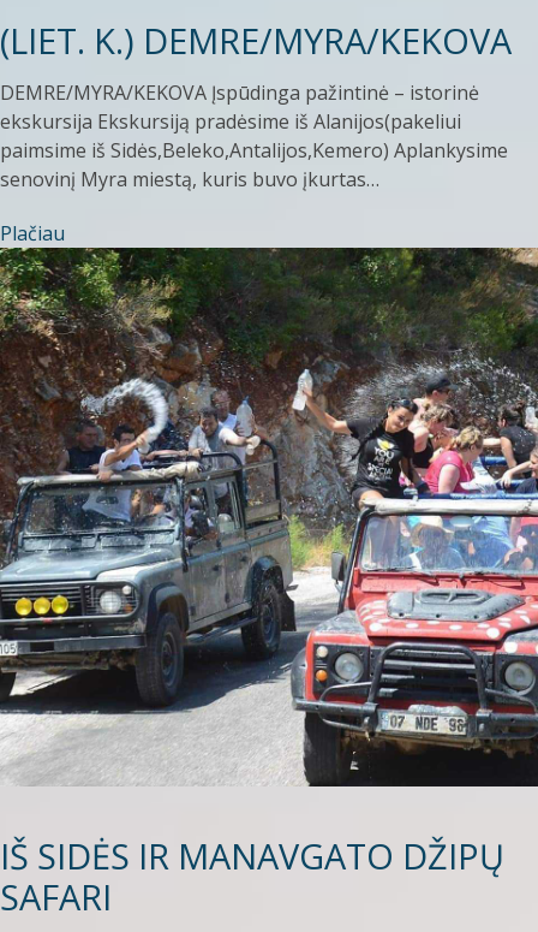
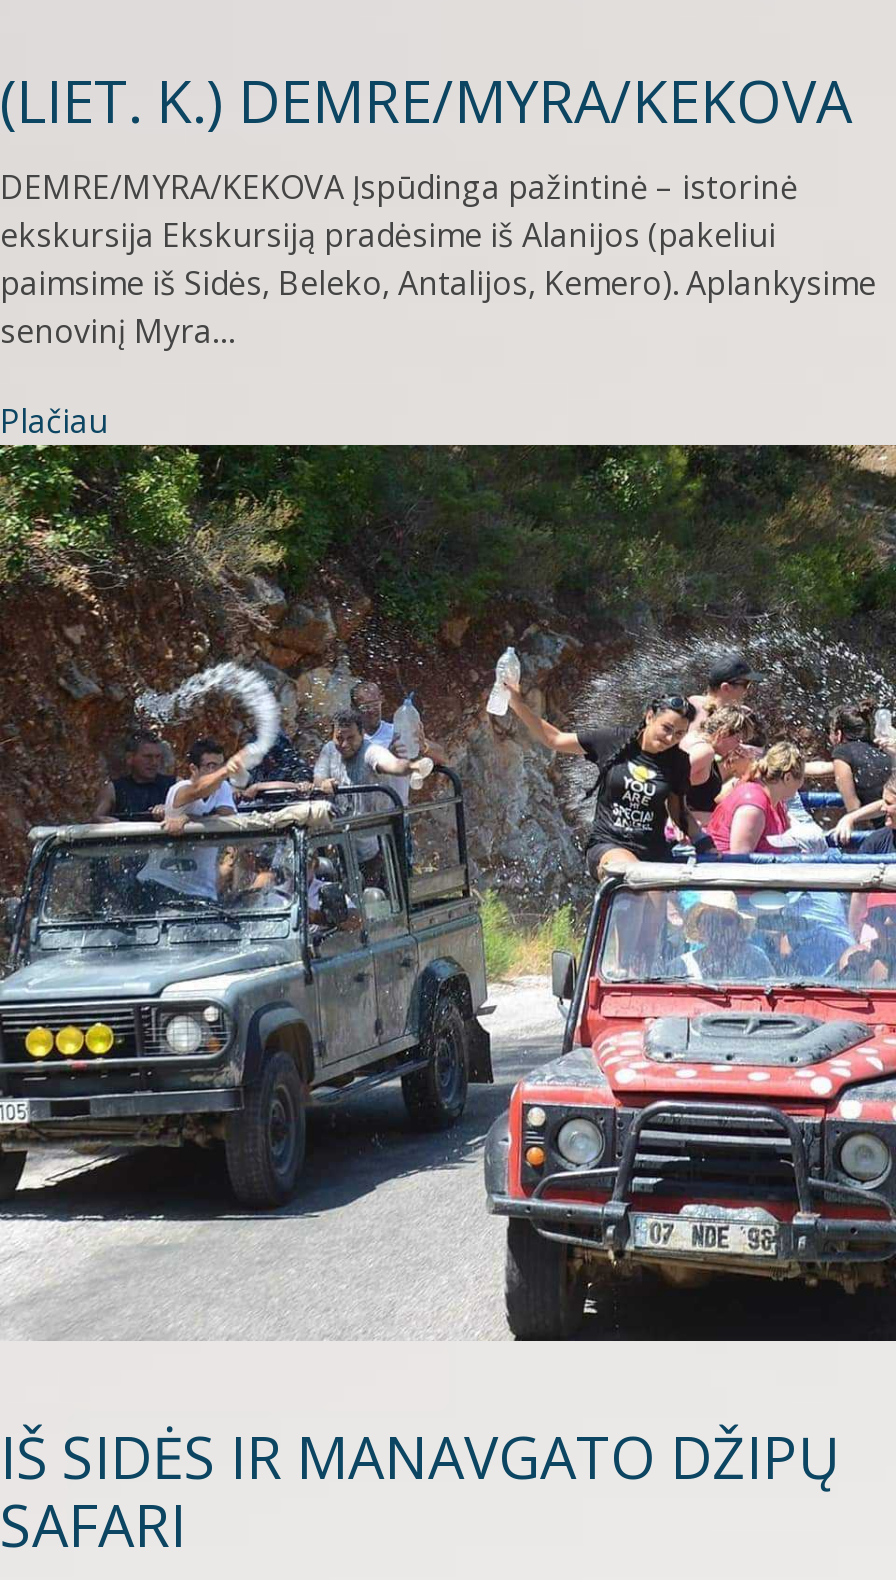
[0,108,508,193] ekskursija Ekskursiją pradėsime iš Alanijos(pakeliui | paimsime iš Sidės,Beleko,Antalijos,Kemero) Aplankysime | senovinį Myra miestą, kuris buvo įkurtas… -> [0,213,876,353] ekskursija Ekskursiją pradėsime iš Alanijos (pakeliui | paimsime iš Sidės, Beleko, Antalijos, Kemero). Aplankysime | senovinį Myra…

